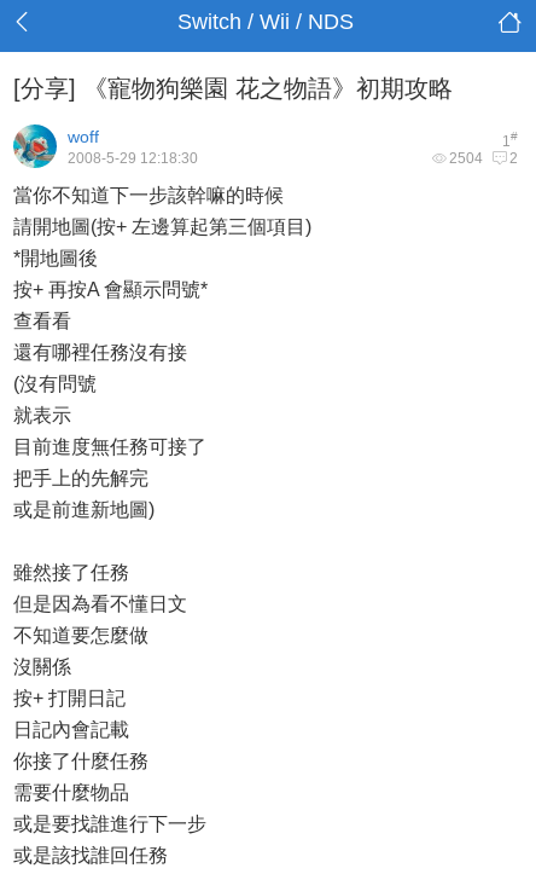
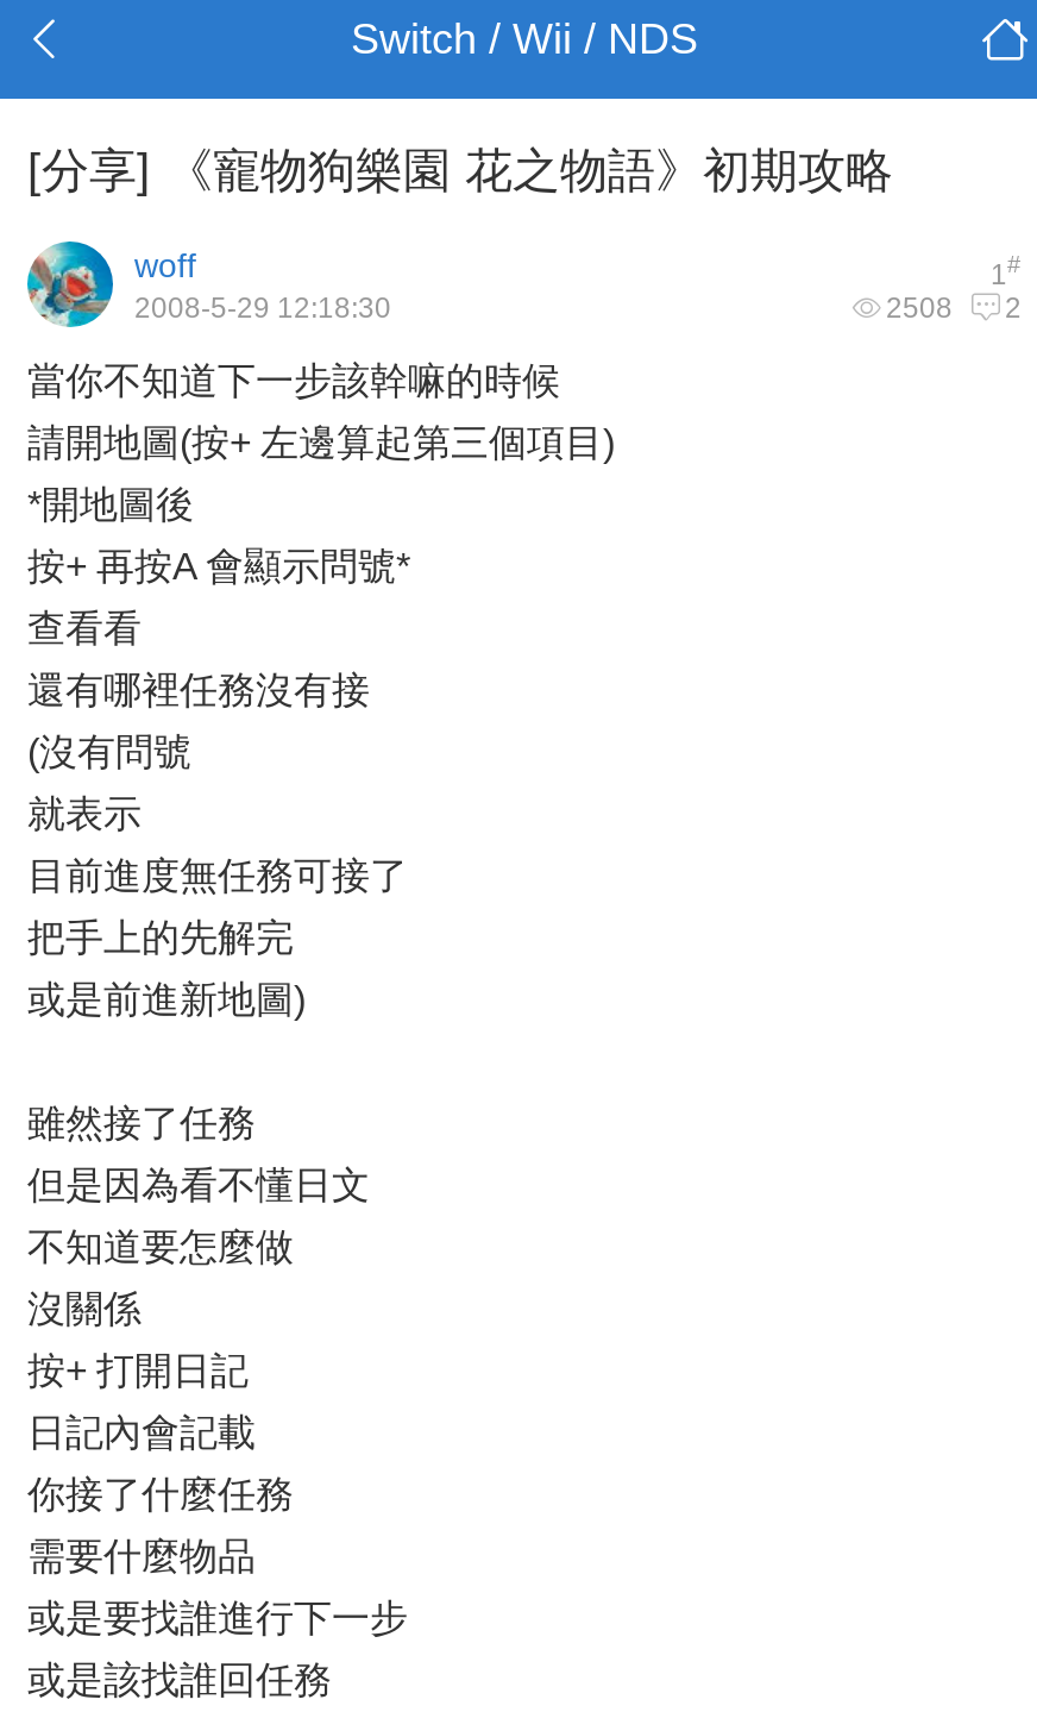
[449,150,518,167] 2504 2 -> [886,291,1022,325] 2508 2

